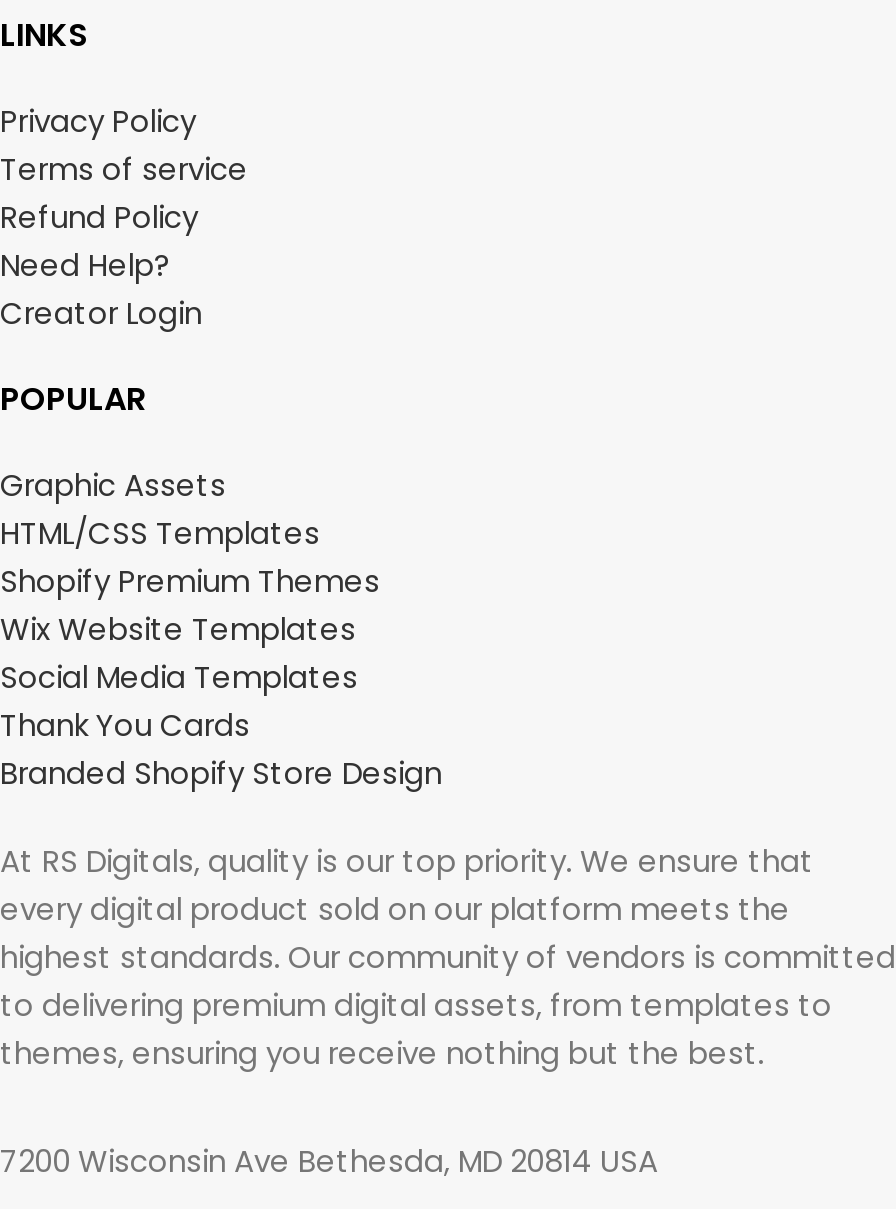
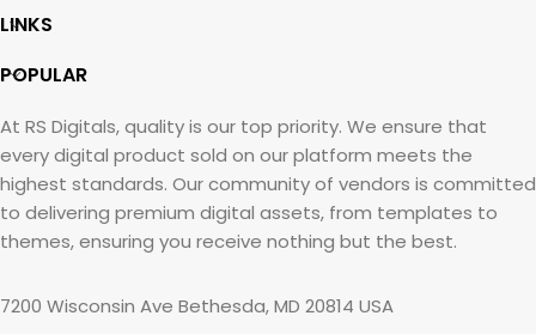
[0,100,248,334] Privacy Policy | Terms of service | Refund Policy | Need Help? | Creator Login -> none
[0,464,442,794] Graphic Assets | HTML/CSS Templates | Shopify Premium Themes | Wix Website Templates | Social Media Templates | Thank You Cards | Branded Shopify Store Design -> none

